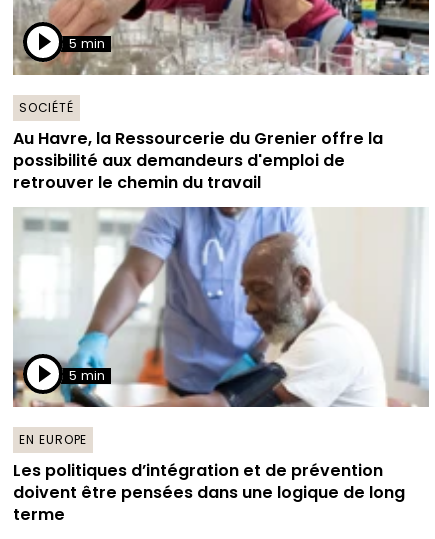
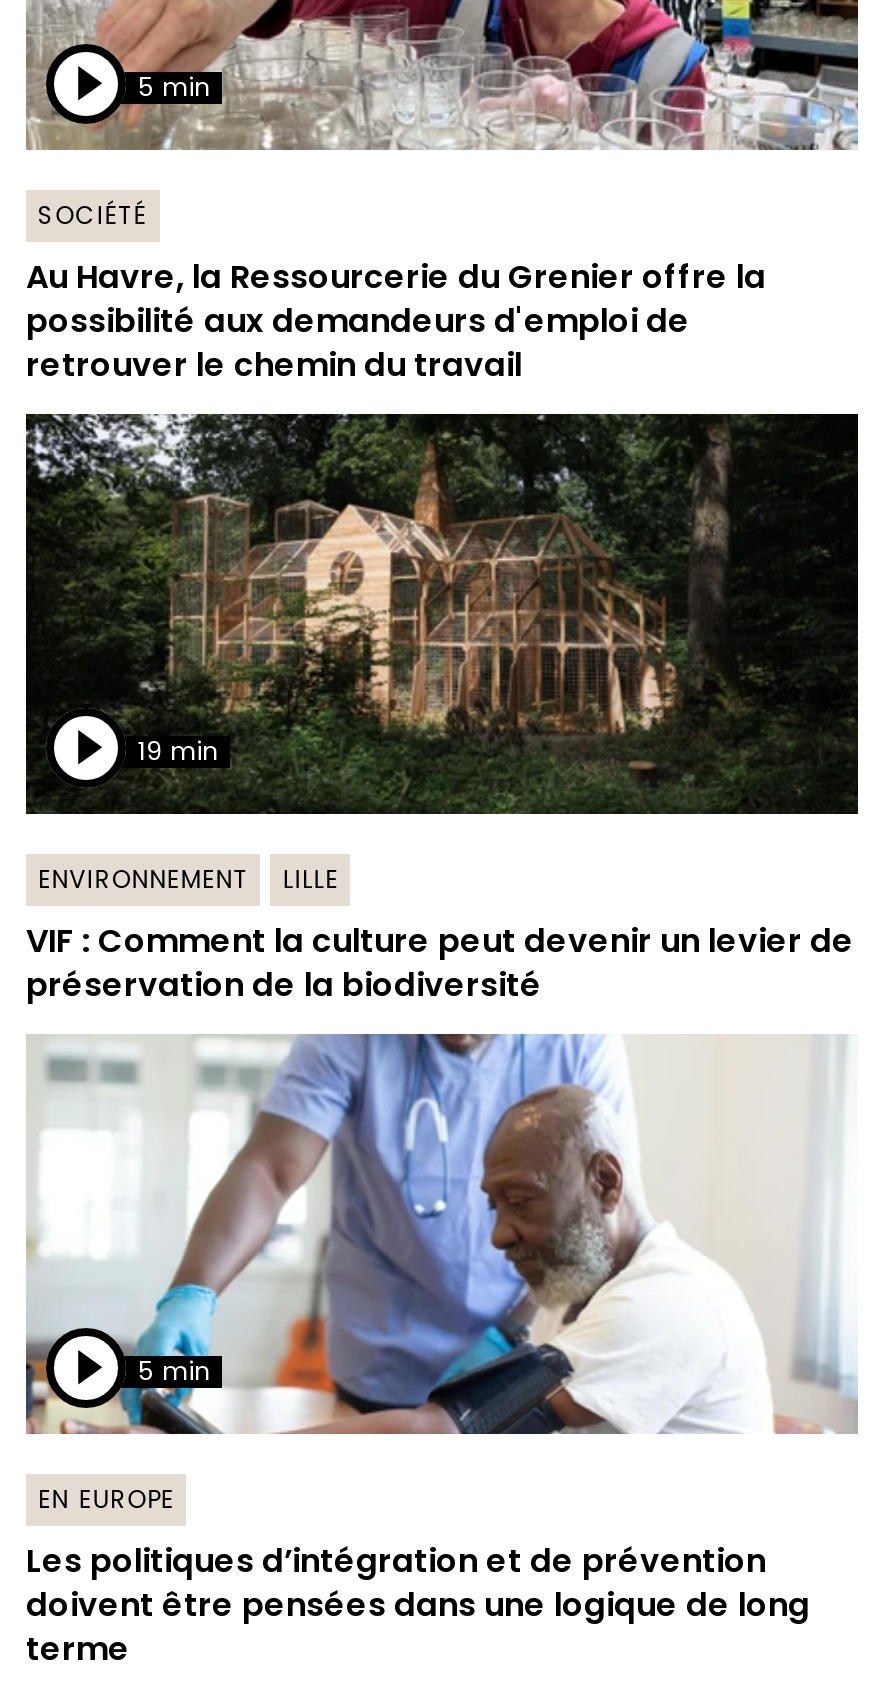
none -> [24,412,860,816] [image] | 19 min
none -> [26,862,854,1008] ENVIRONNEMENT | LILLE | VIF : Comment la culture peut devenir un levier de | préservation de la biodiversité

